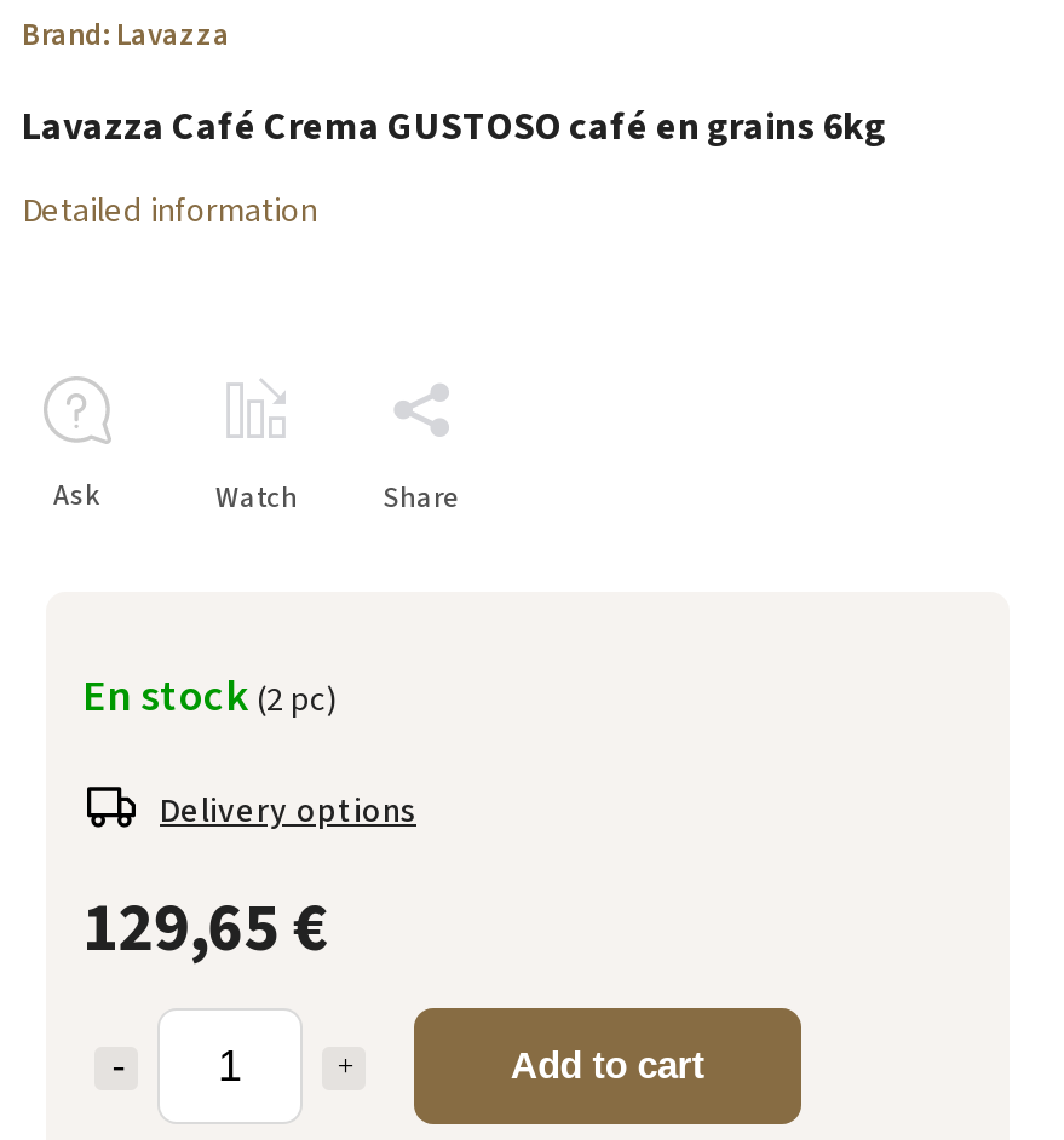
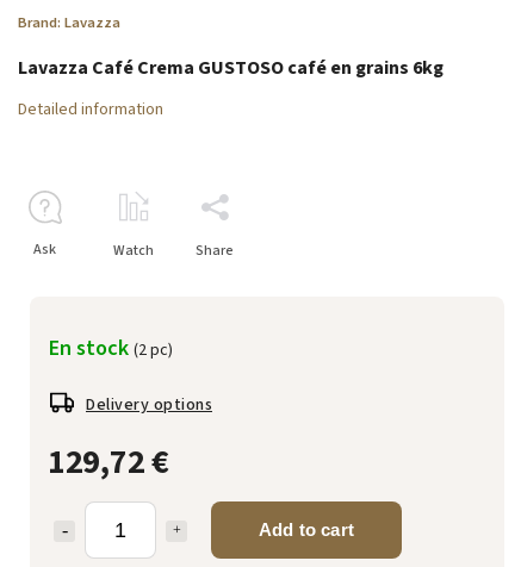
[82,879,328,975] 129,65 € -> [48,438,169,485] 129,72 €

